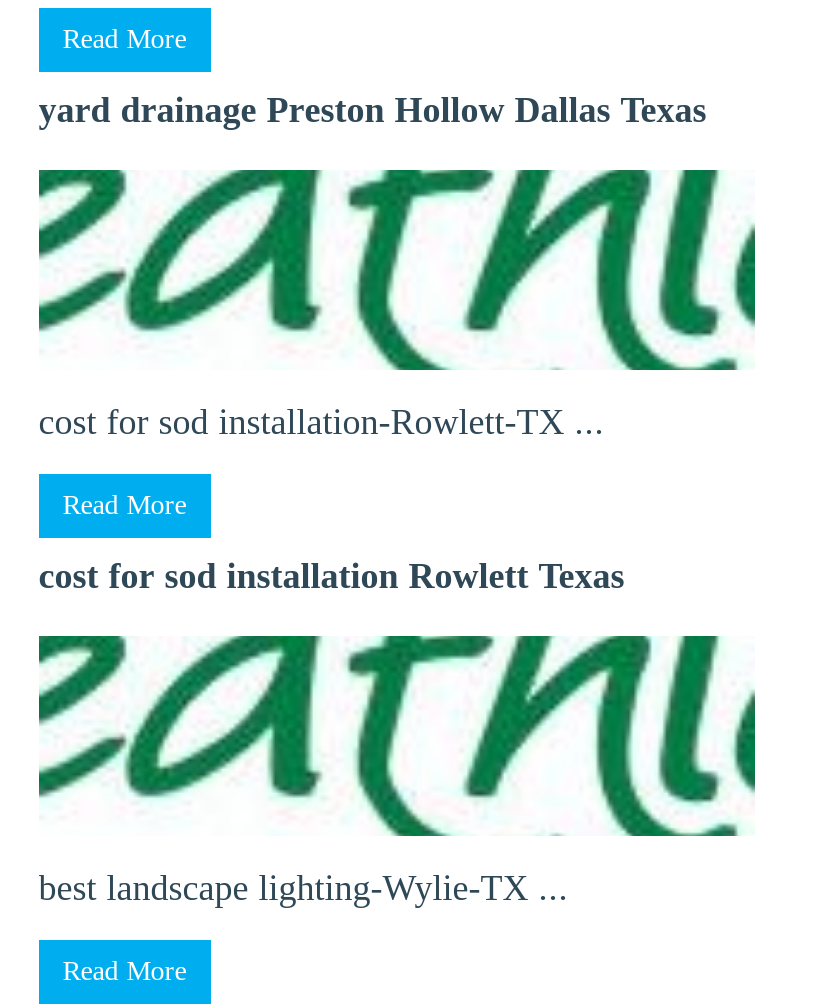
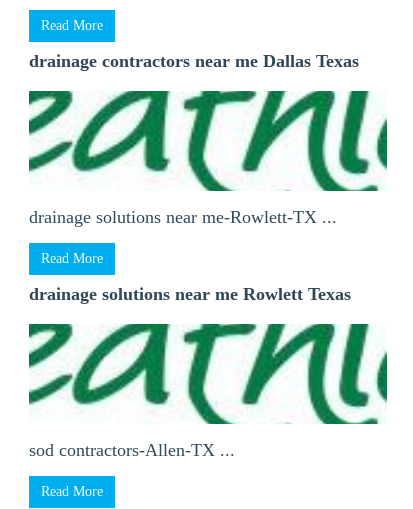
[39,90,707,130] yard drainage Preston Hollow Dallas Texas -> [29,51,359,71] drainage contractors near me Dallas Texas
[39,402,605,442] cost for sod installation-Rowlett-TX ... -> [29,207,337,227] drainage solutions near me-Rowlett-TX ...
[39,556,625,596] cost for sod installation Rowlett Texas -> [29,284,351,304] drainage solutions near me Rowlett Texas
[39,868,569,908] best landscape lighting-Wylie-TX ... -> [29,440,235,460] sod contractors-Allen-TX ...

